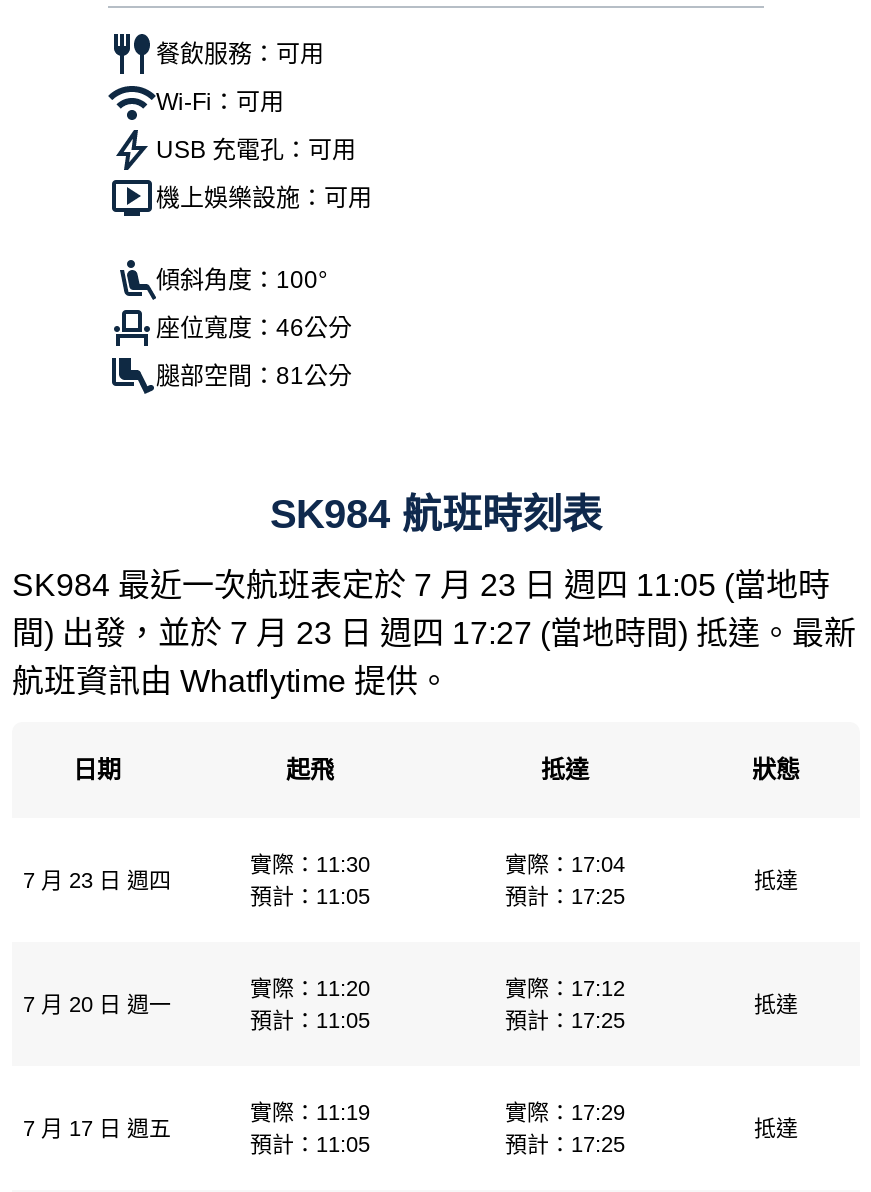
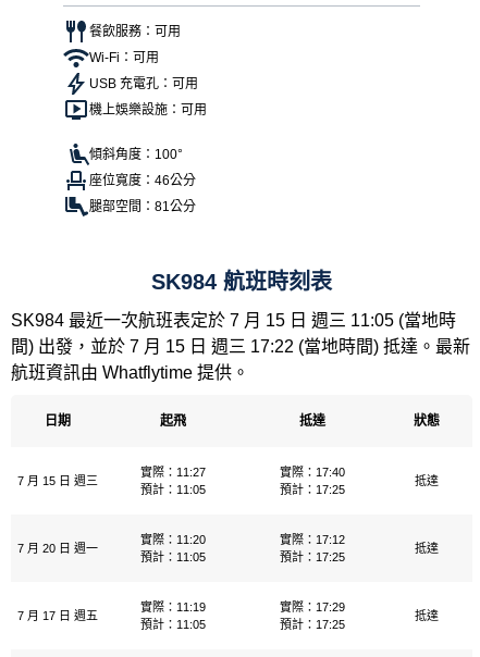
[12,568,830,602] SK984 最近一次航班表定於 7 月 23 日 週四 11:05 (當地時 -> [11,311,456,330] SK984 最近一次航班表定於 7 月 15 日 週三 11:05 (當地時
[12,616,856,650] 間) 出發，並於 7 月 23 日 週四 17:27 (當地時間) 抵達。最新 -> [11,337,470,356] 間) 出發，並於 7 月 15 日 週三 17:22 (當地時間) 抵達。最新
[250,852,370,876] 實際：11:30 -> [140,466,206,479] 實際：11:27
[505,852,625,876] 實際：17:04 -> [279,466,344,479] 實際：17:40
[23,868,171,892] 7 月 23 日 週四 -> [17,474,97,487] 7 月 15 日 週三

